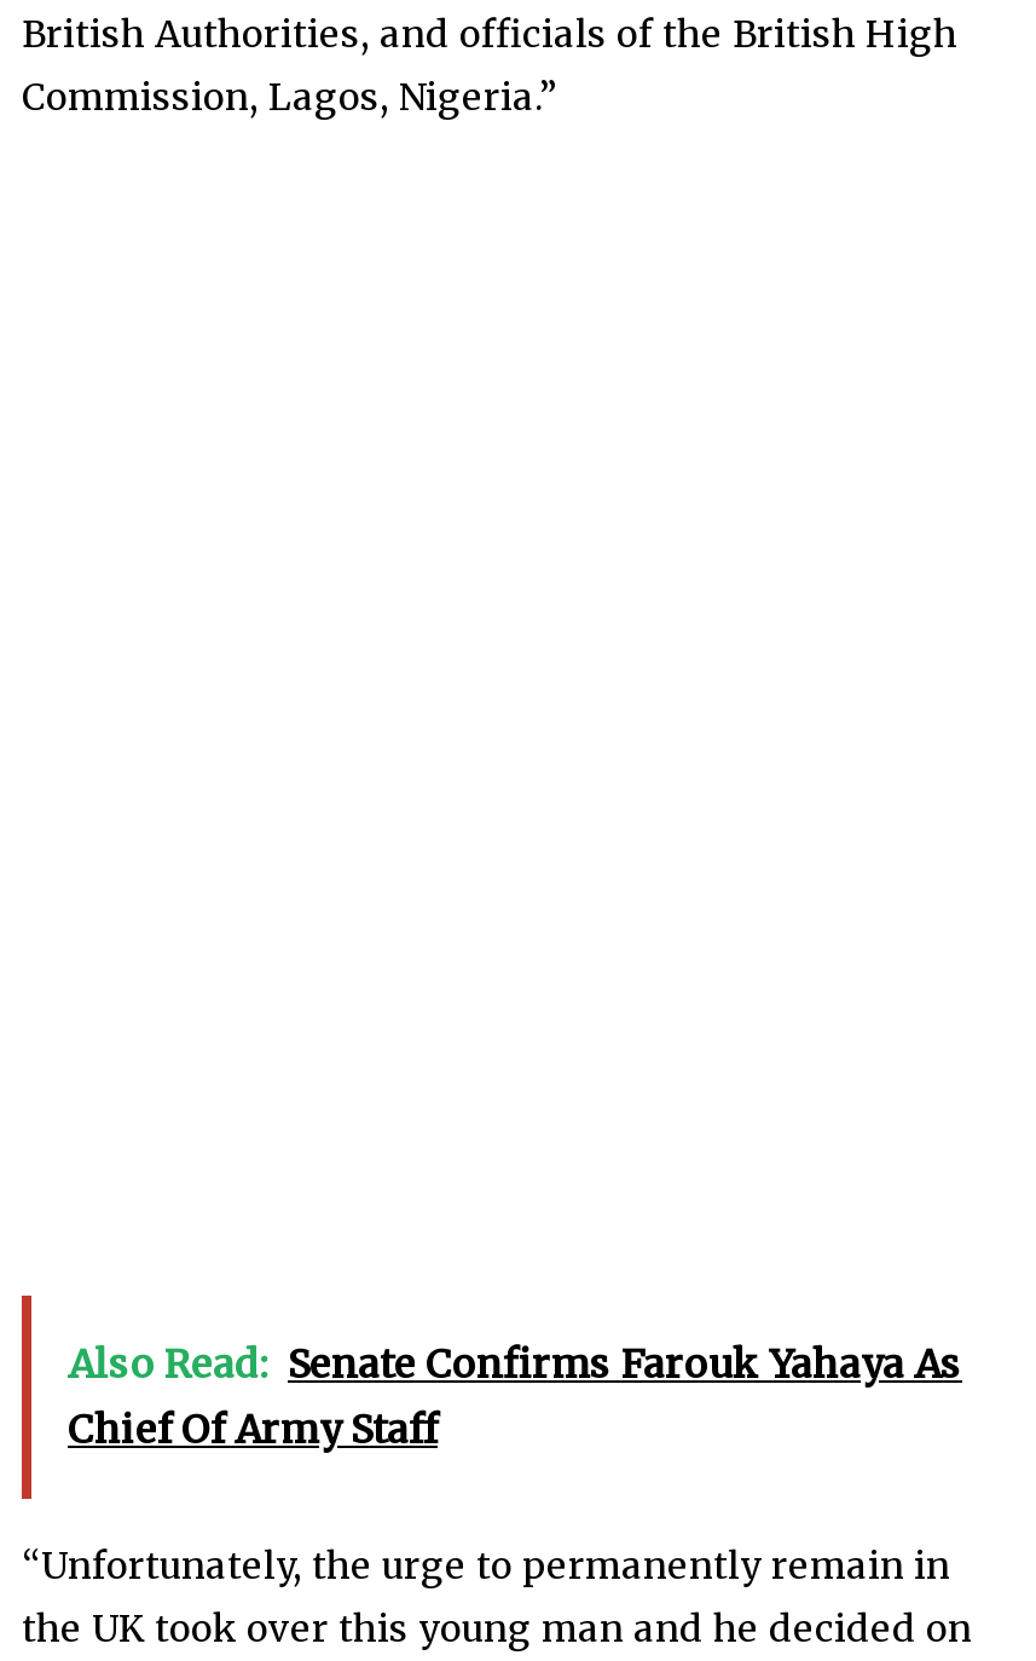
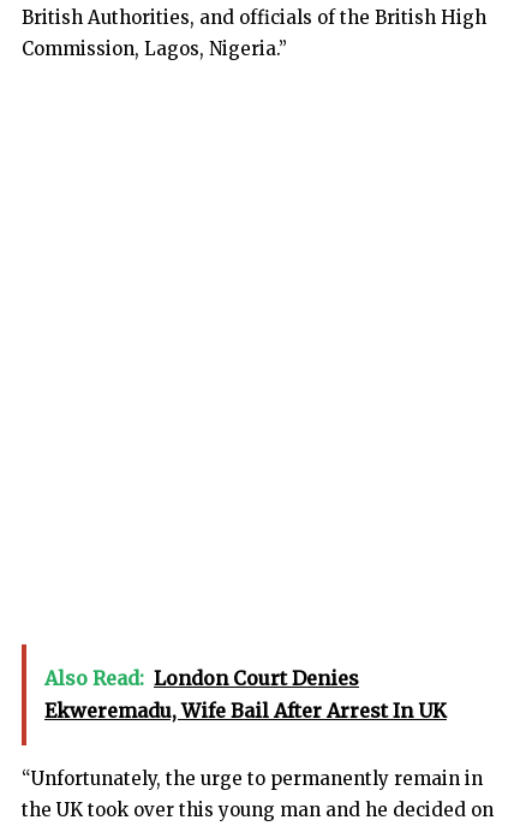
[68,1339,962,1453] Also Read: Senate Confirms Farouk Yahaya As | Chief Of Army Staff -> [44,666,447,722] Also Read: London Court Denies | Ekweremadu, Wife Bail After Arrest In UK

